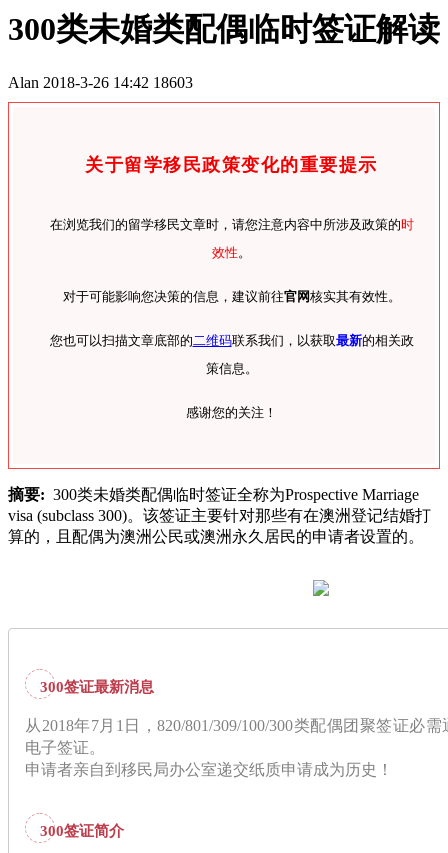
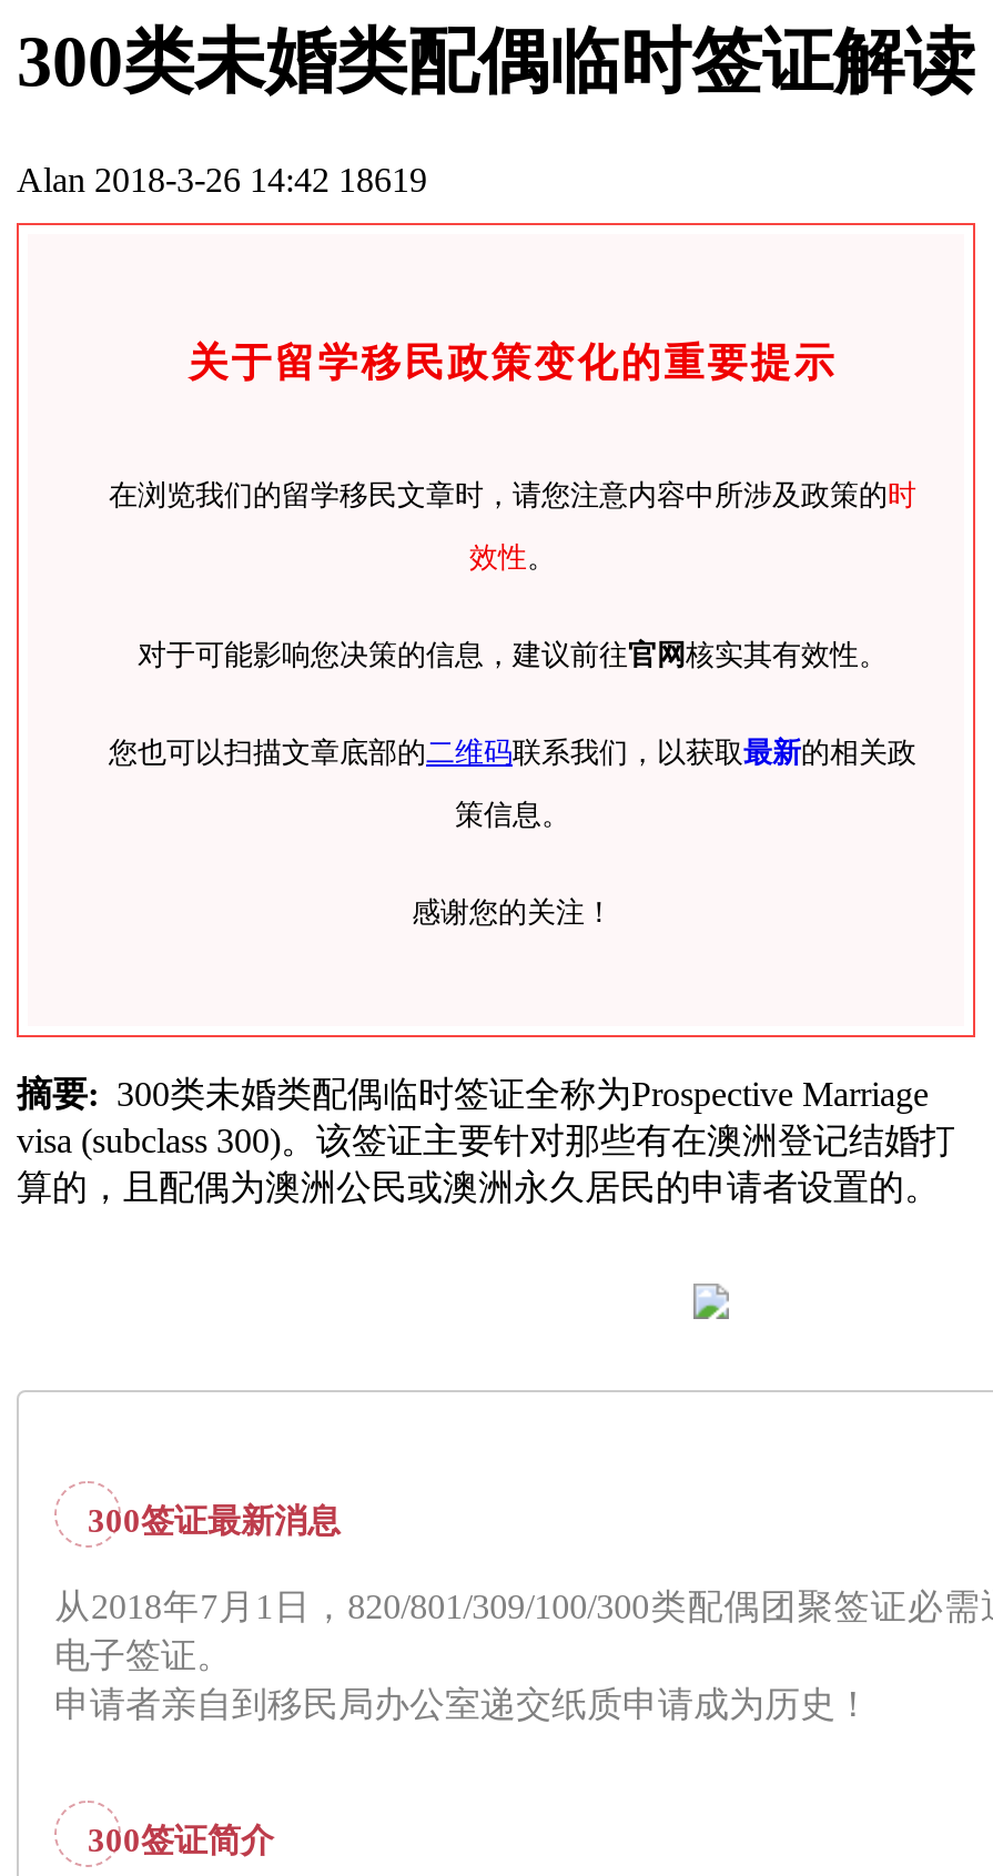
[8,74,193,91] Alan 2018-3-26 14:42 18603 -> [17,160,427,198] Alan 2018-3-26 14:42 18619

